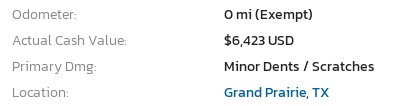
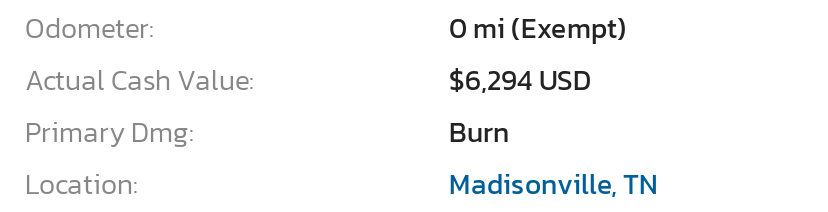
[224,29,294,50] $6,423 USD -> [449,59,591,101] $6,294 USD
[224,55,375,76] Minor Dents / Scratches -> [449,111,509,153] Burn
[224,81,329,102] Grand Prairie, TX -> [449,163,657,205] Madisonville, TN

